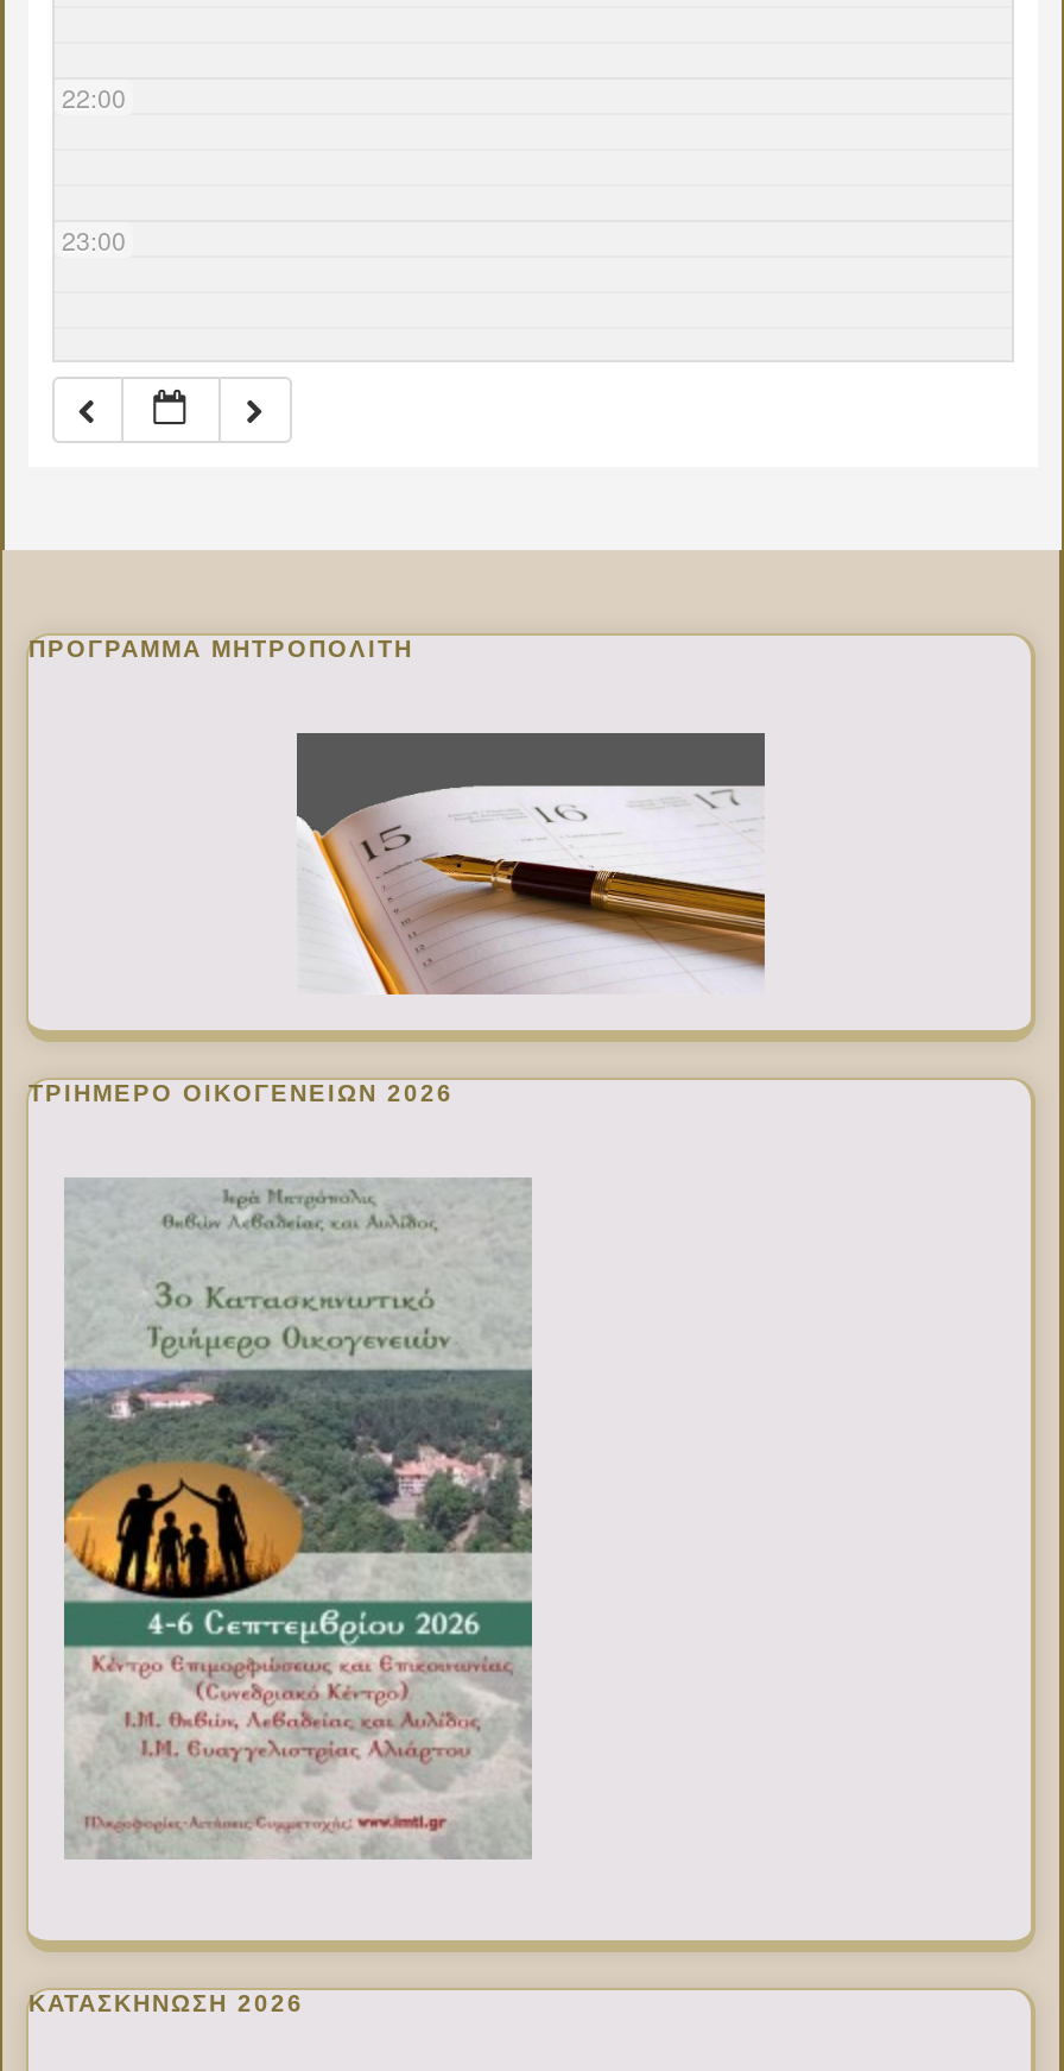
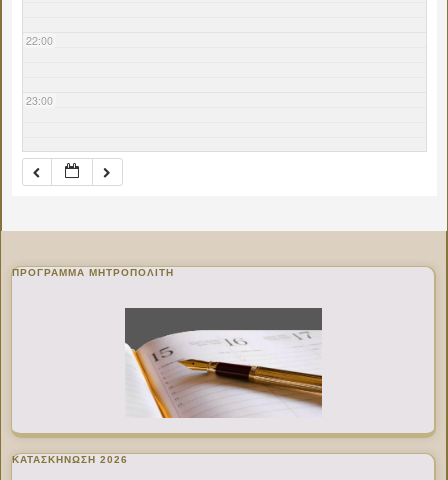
[28,1081,454,1107] ΤΡΙΗΜΕΡΟ ΟΙΚΟΓΕΝΕΙΩΝ 2026 -> none
[62,1177,534,1860] [image] -> none

